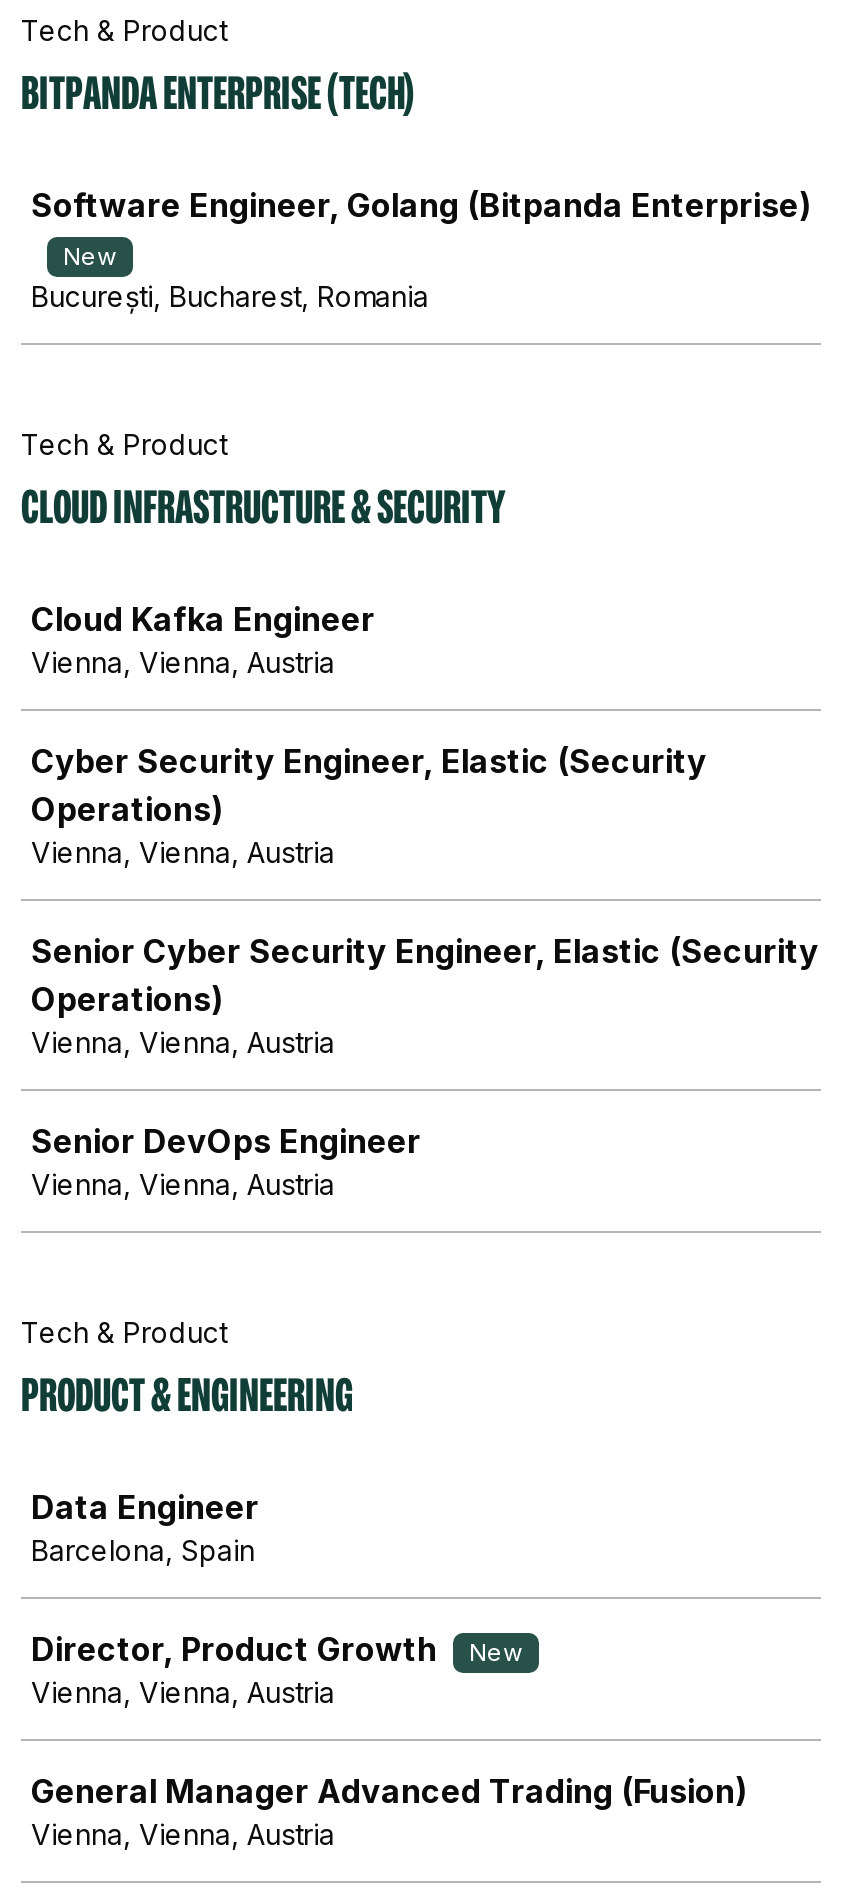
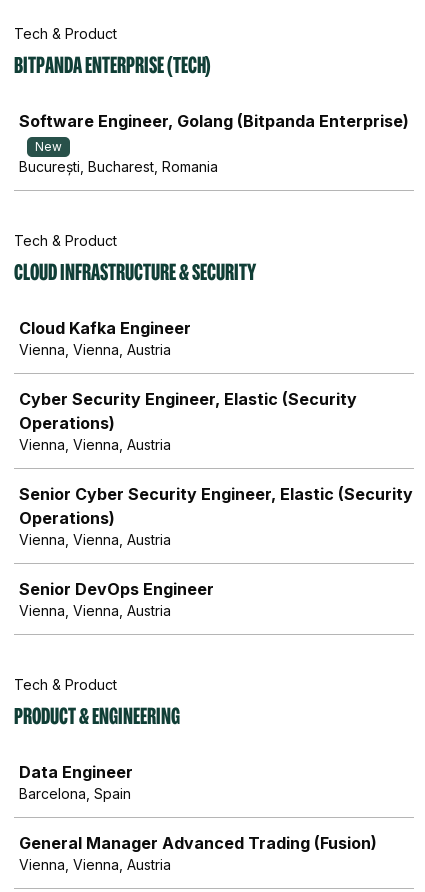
[31,1629,523,1709] Director, Product Growth | New | Vienna, Vienna, Austria -> none

